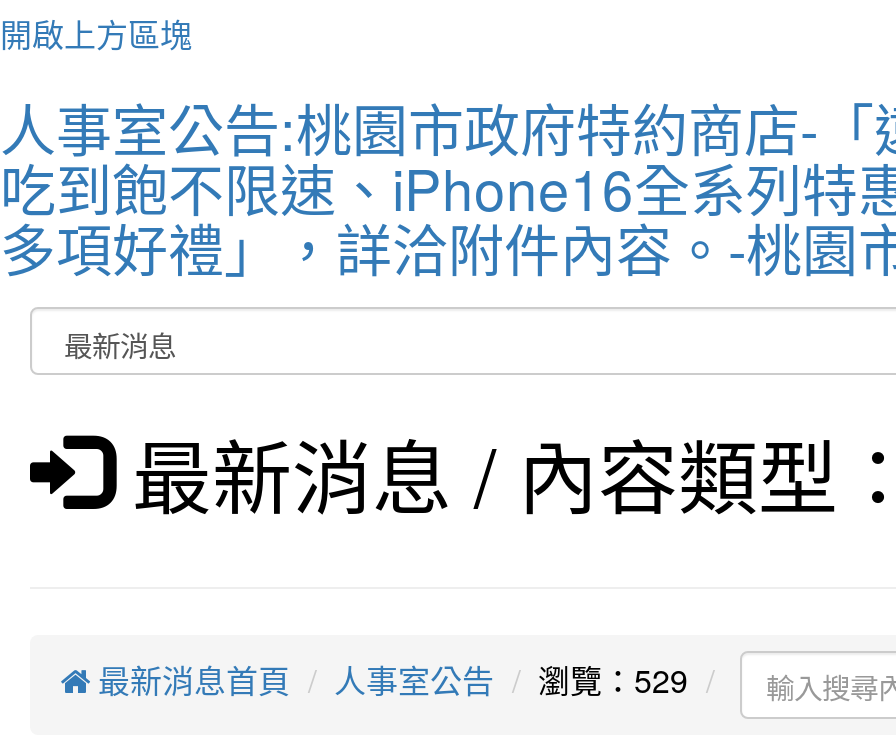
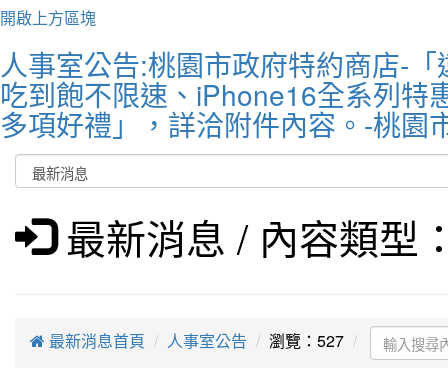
[90,657,688,703] 最新消息首頁 人事室公告 瀏覽：529 -> [45,329,344,352] 最新消息首頁 人事室公告 瀏覽：527

